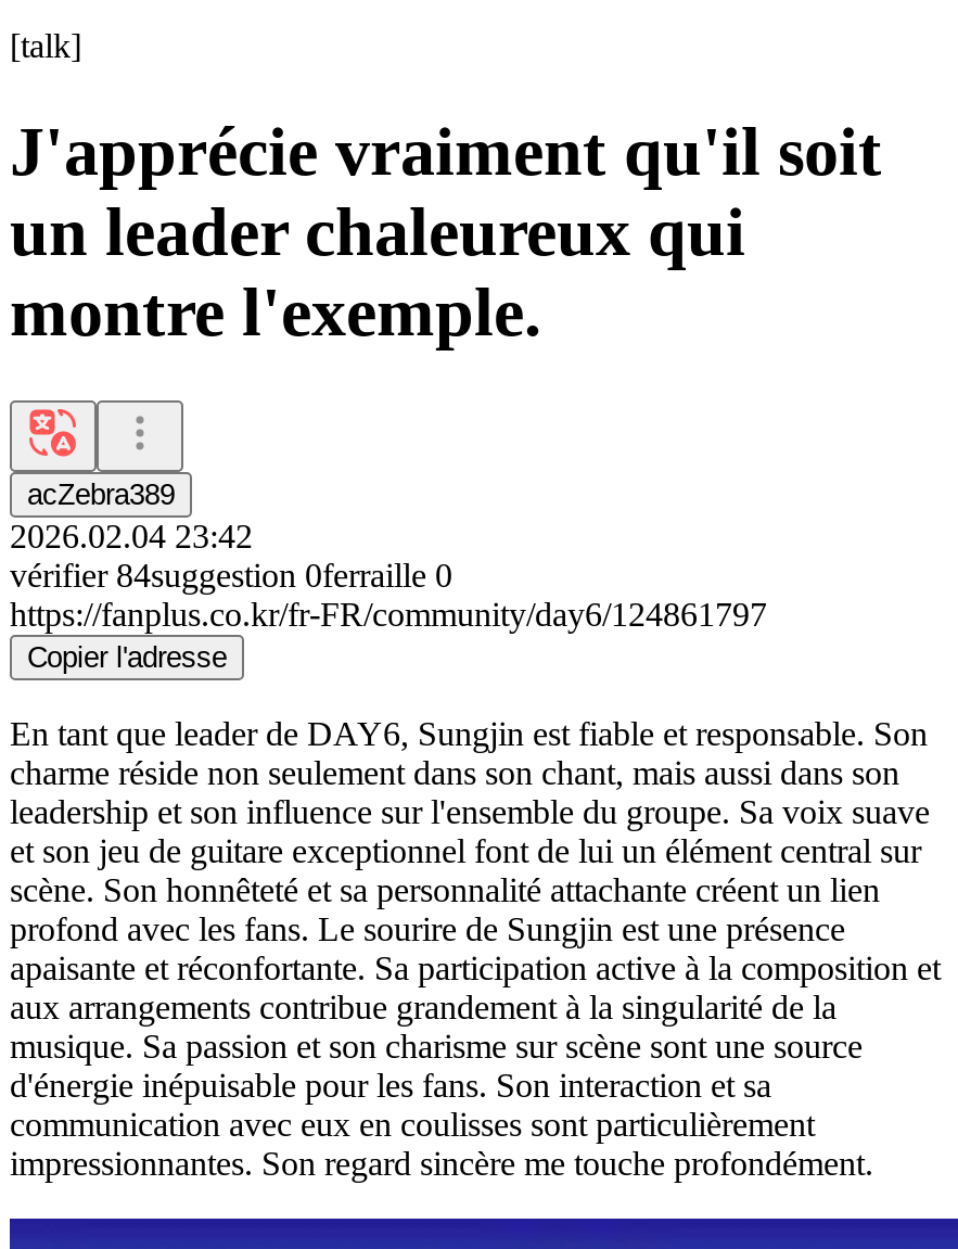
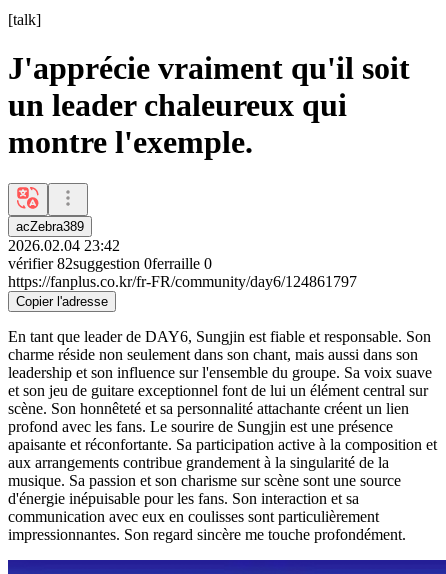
[10,556,452,593] vérifier 84suggestion 0ferraille 0 -> [8,255,212,272] vérifier 82suggestion 0ferraille 0

